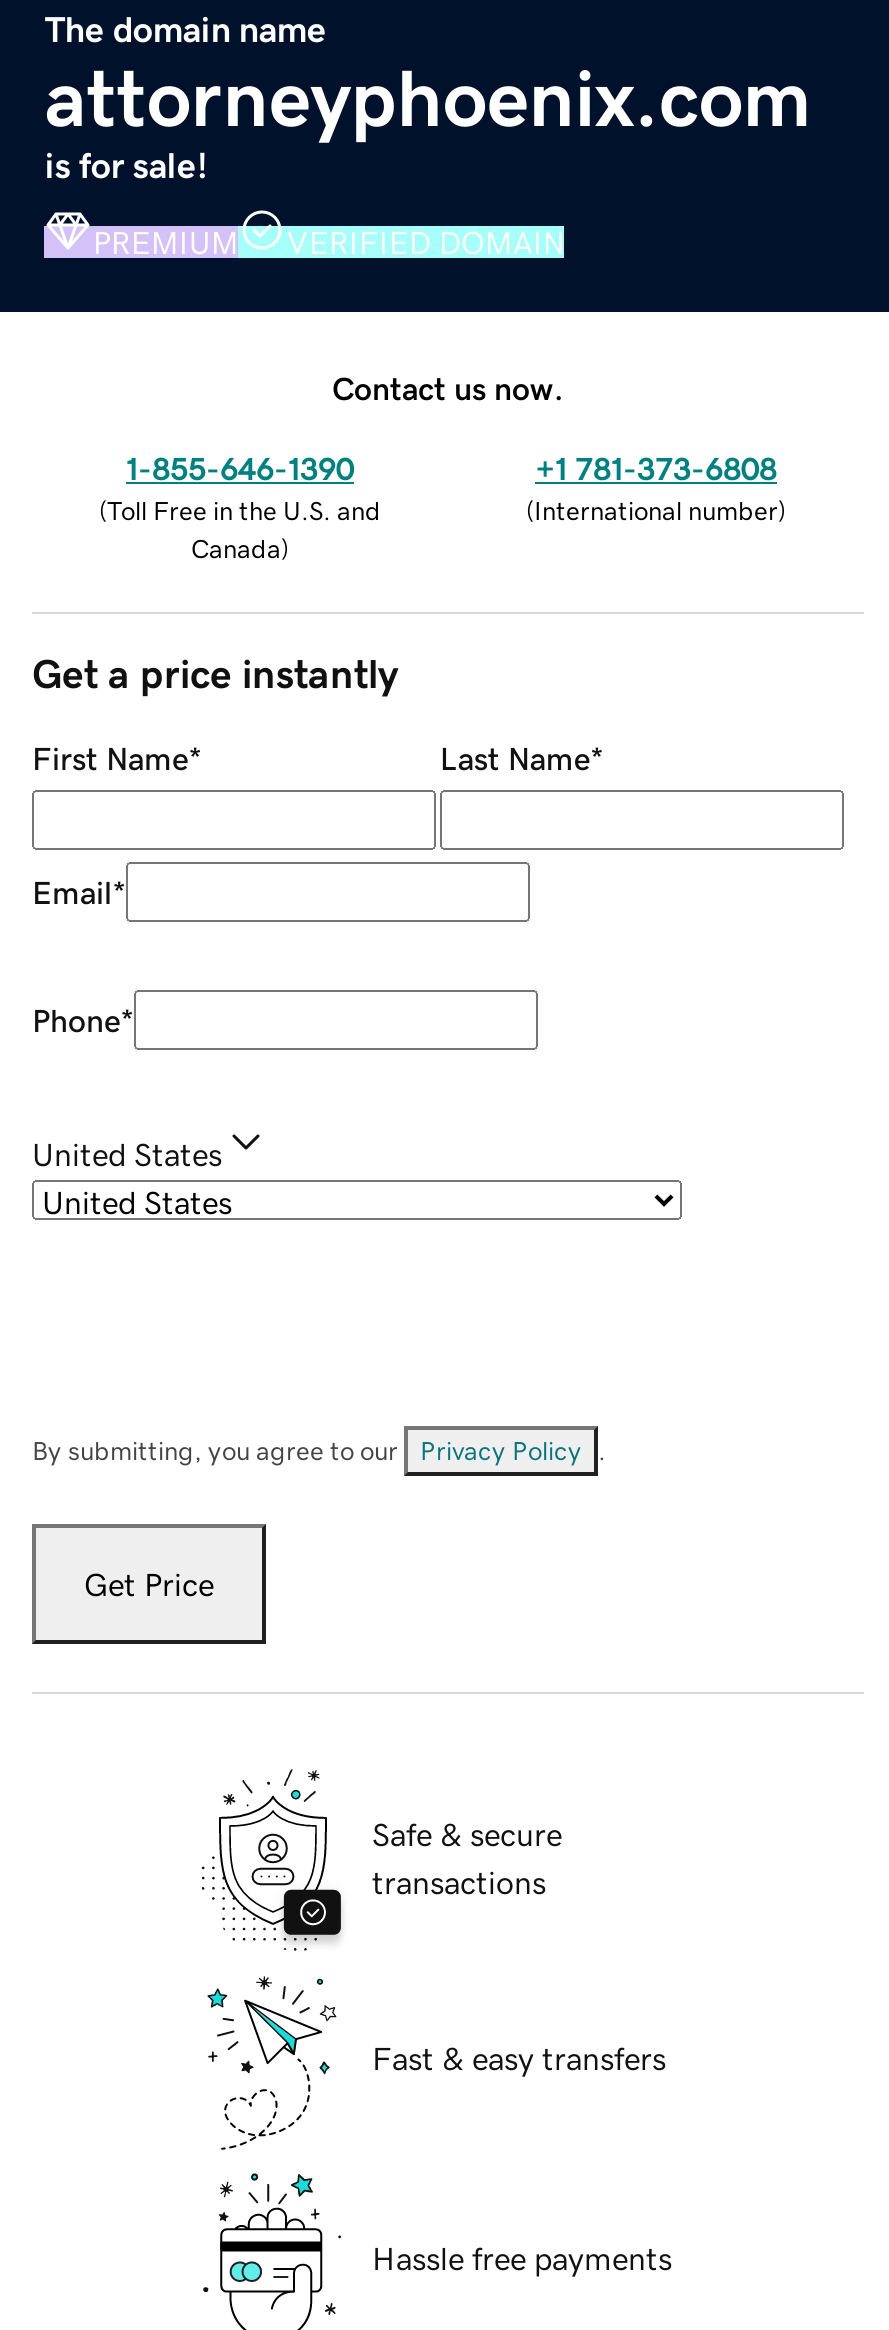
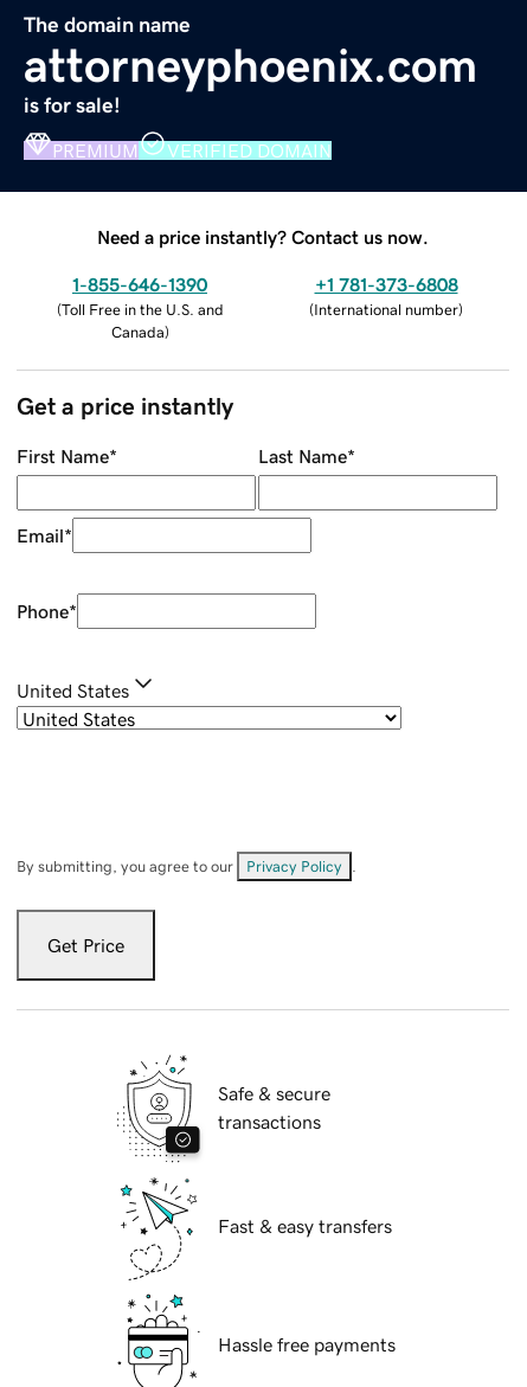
[332,371,564,403] Contact us now. -> [97,227,429,246] Need a price instantly? Contact us now.

